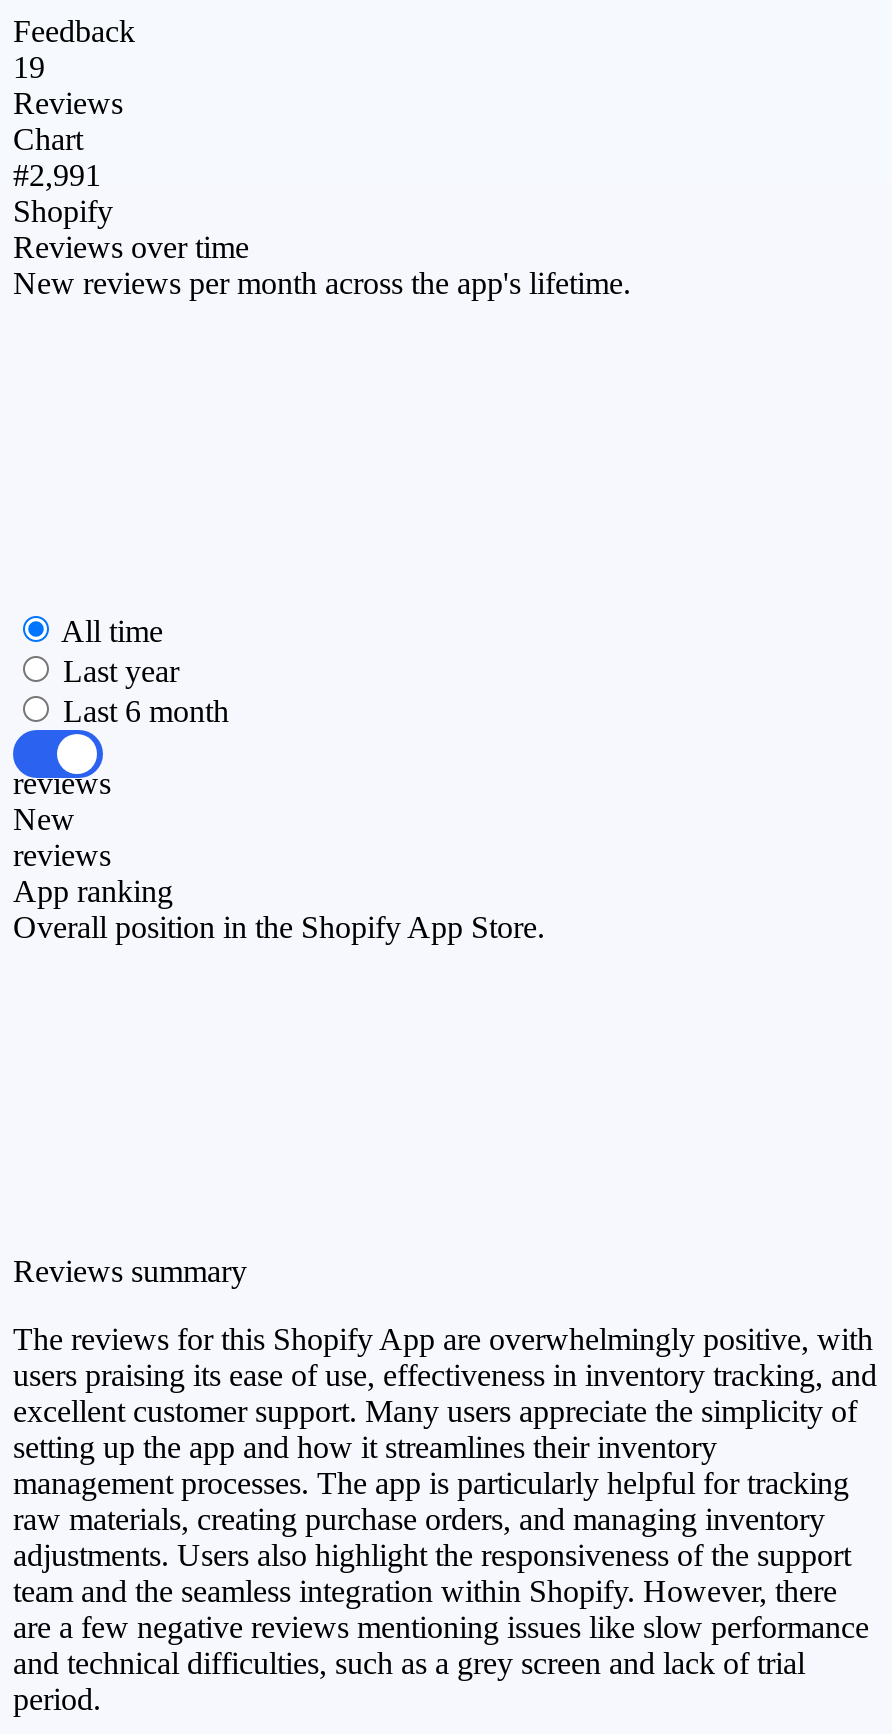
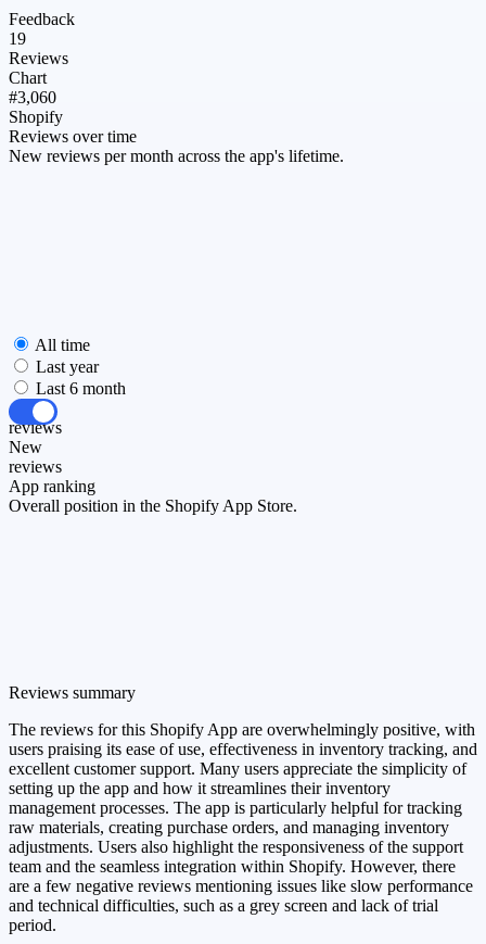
[13,158,101,192] #2,991 -> [9,88,56,106] #3,060

